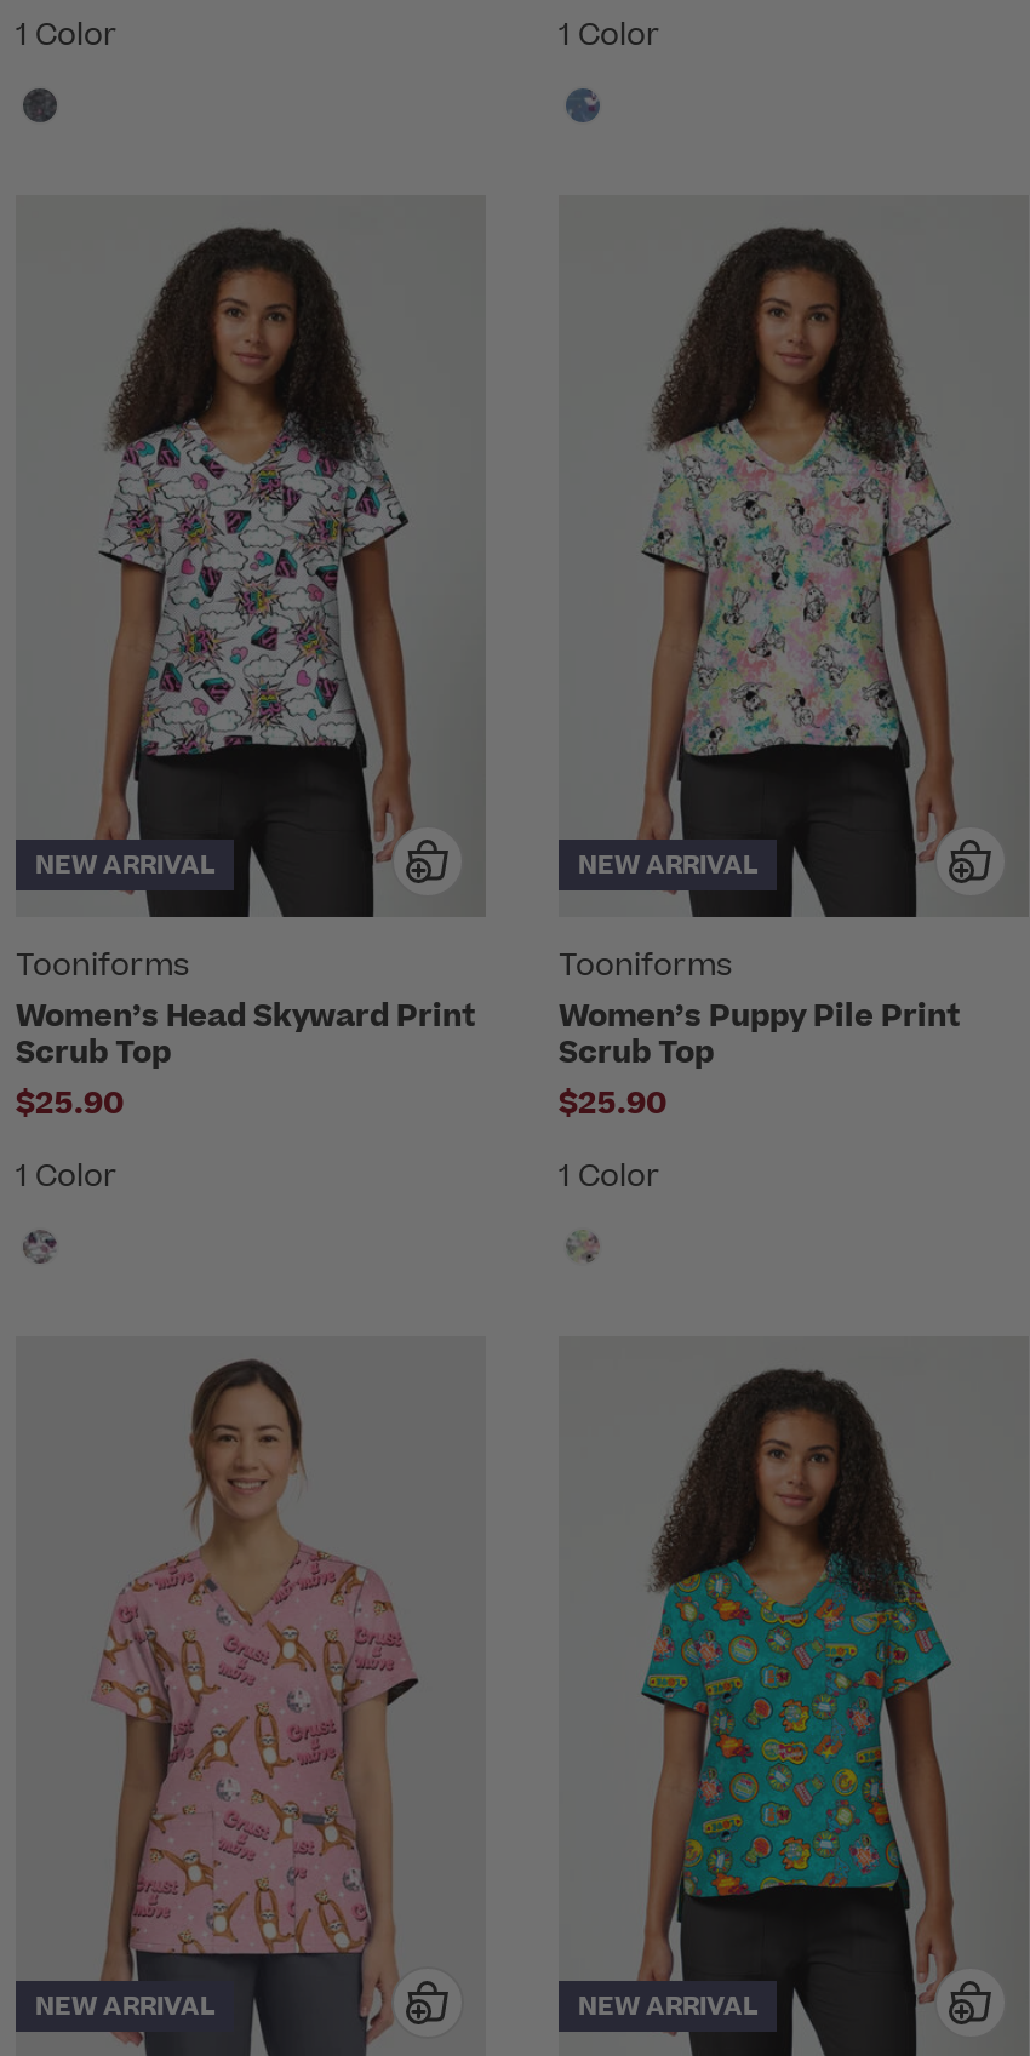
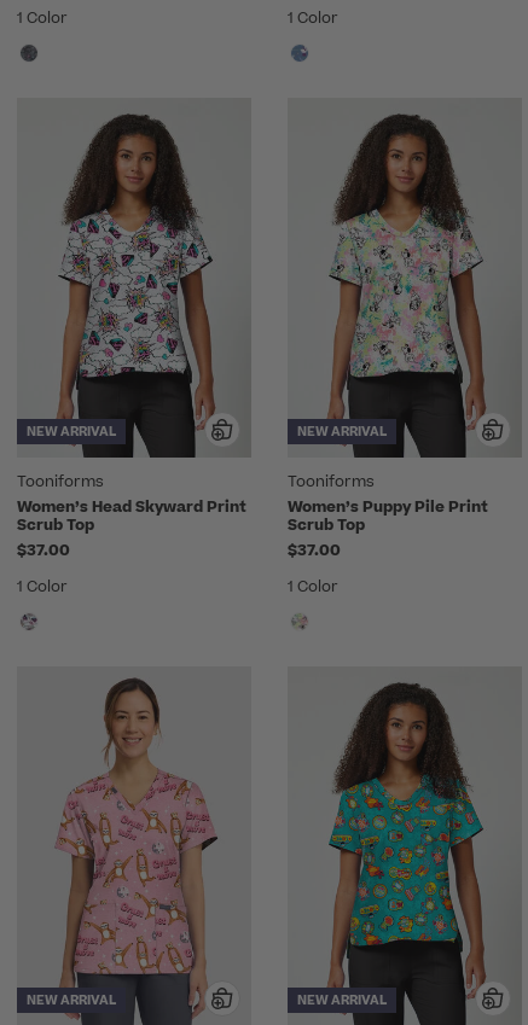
[16,1081,125,1125] $25.90 -> [17,539,70,561] $37.00
[559,1081,668,1125] $25.90 -> [288,539,341,561] $37.00

